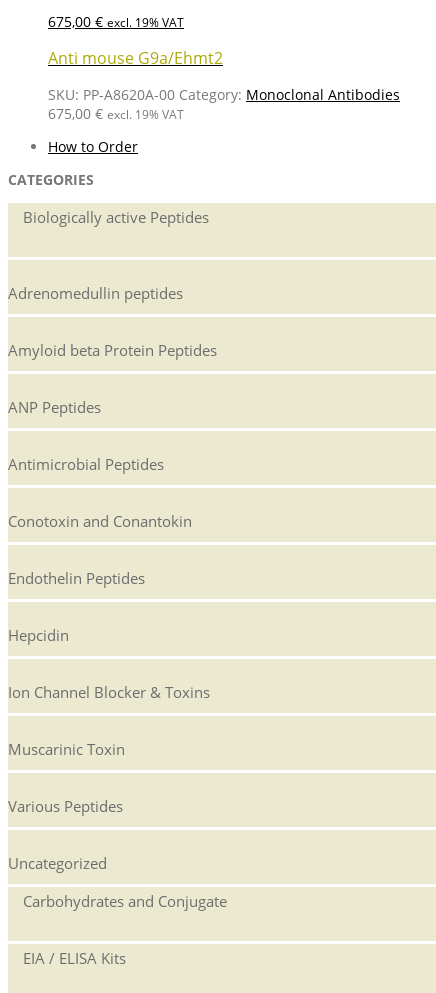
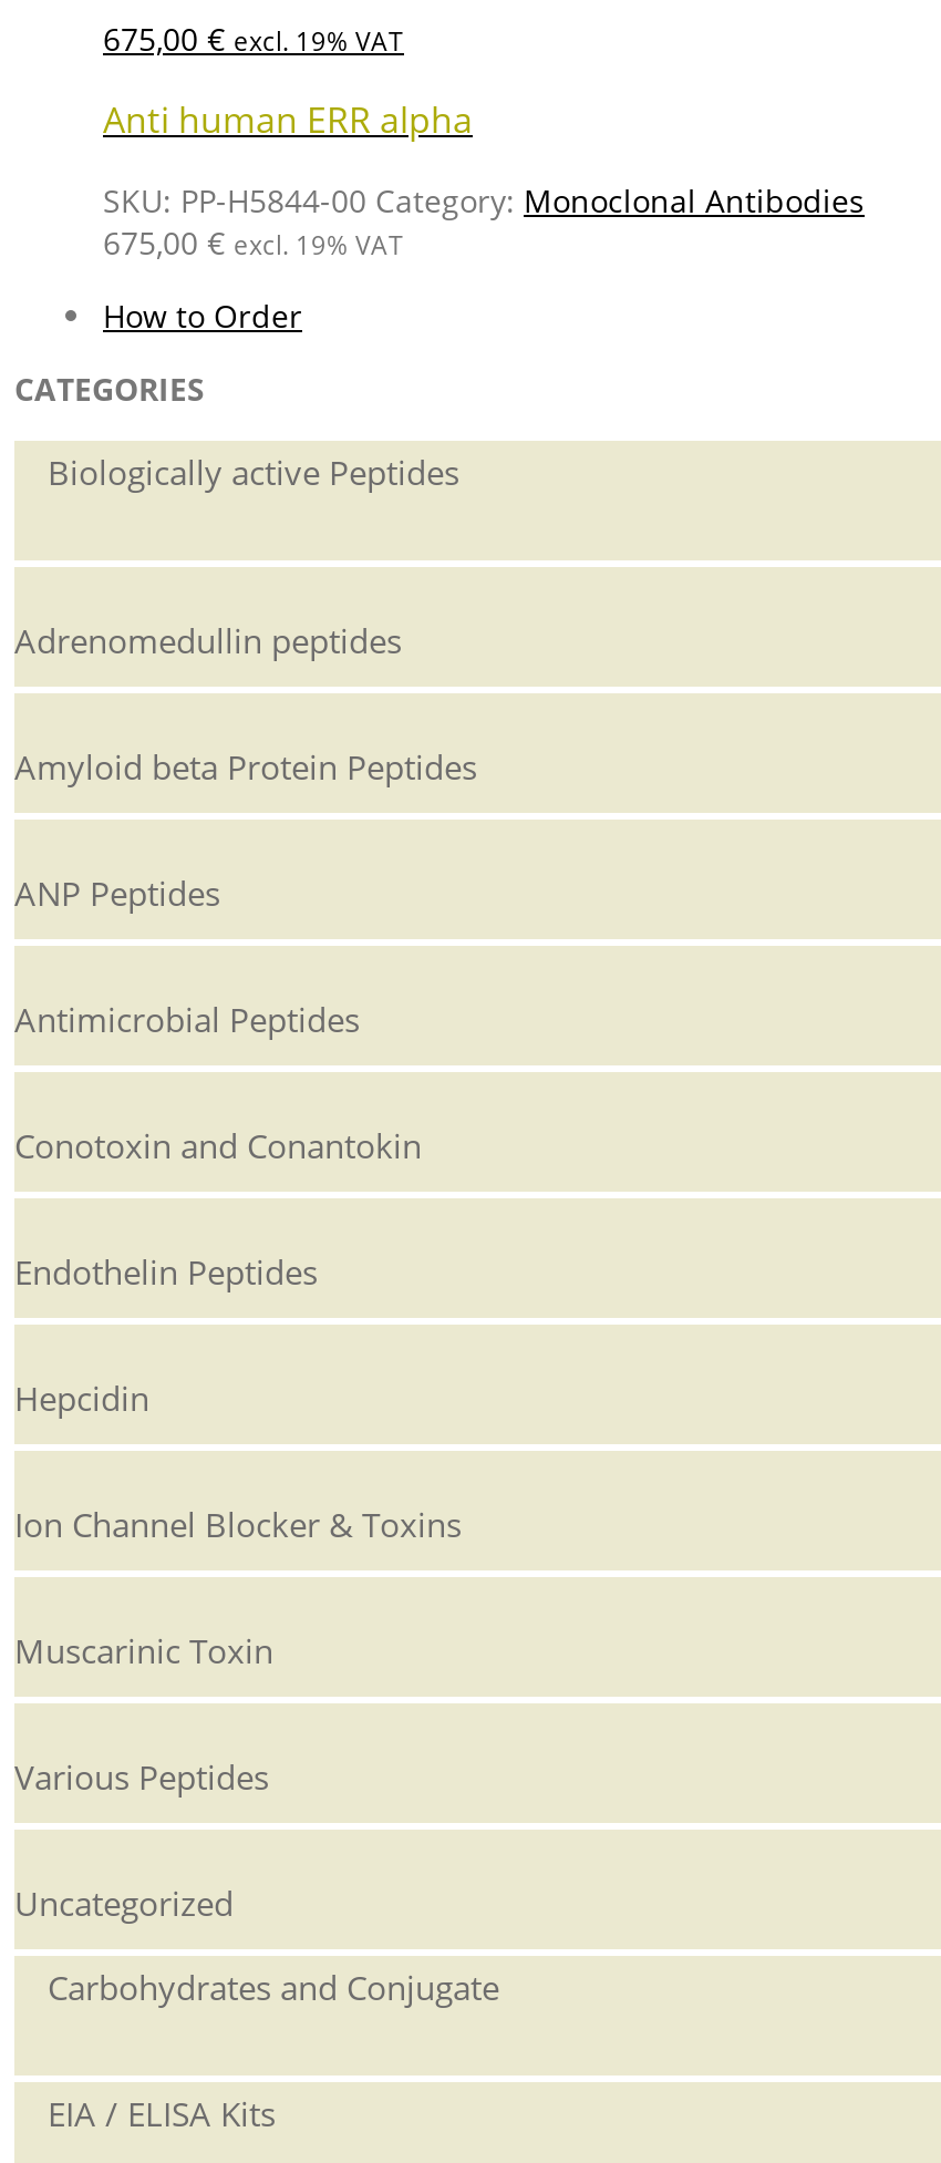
[48,47,223,69] Anti mouse G9a/Ehmt2 -> [103,96,473,144] Anti human ERR alpha
[48,85,400,104] SKU: PP-A8620A-00 Category: Monoclonal Antibodies -> [103,180,865,222] SKU: PP-H5844-00 Category: Monoclonal Antibodies

